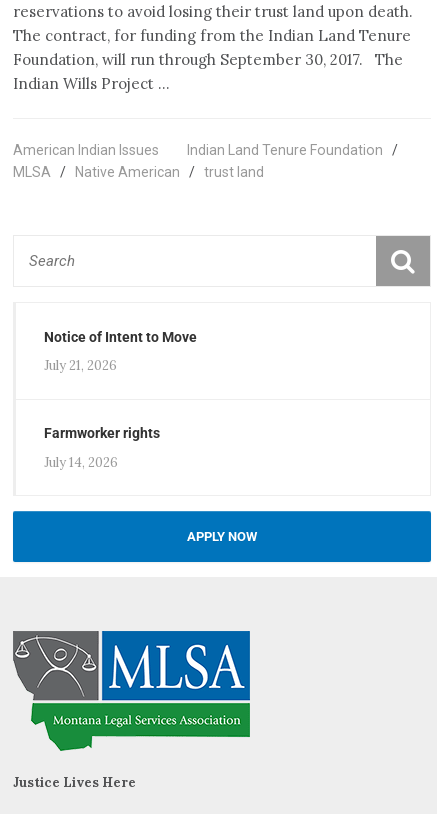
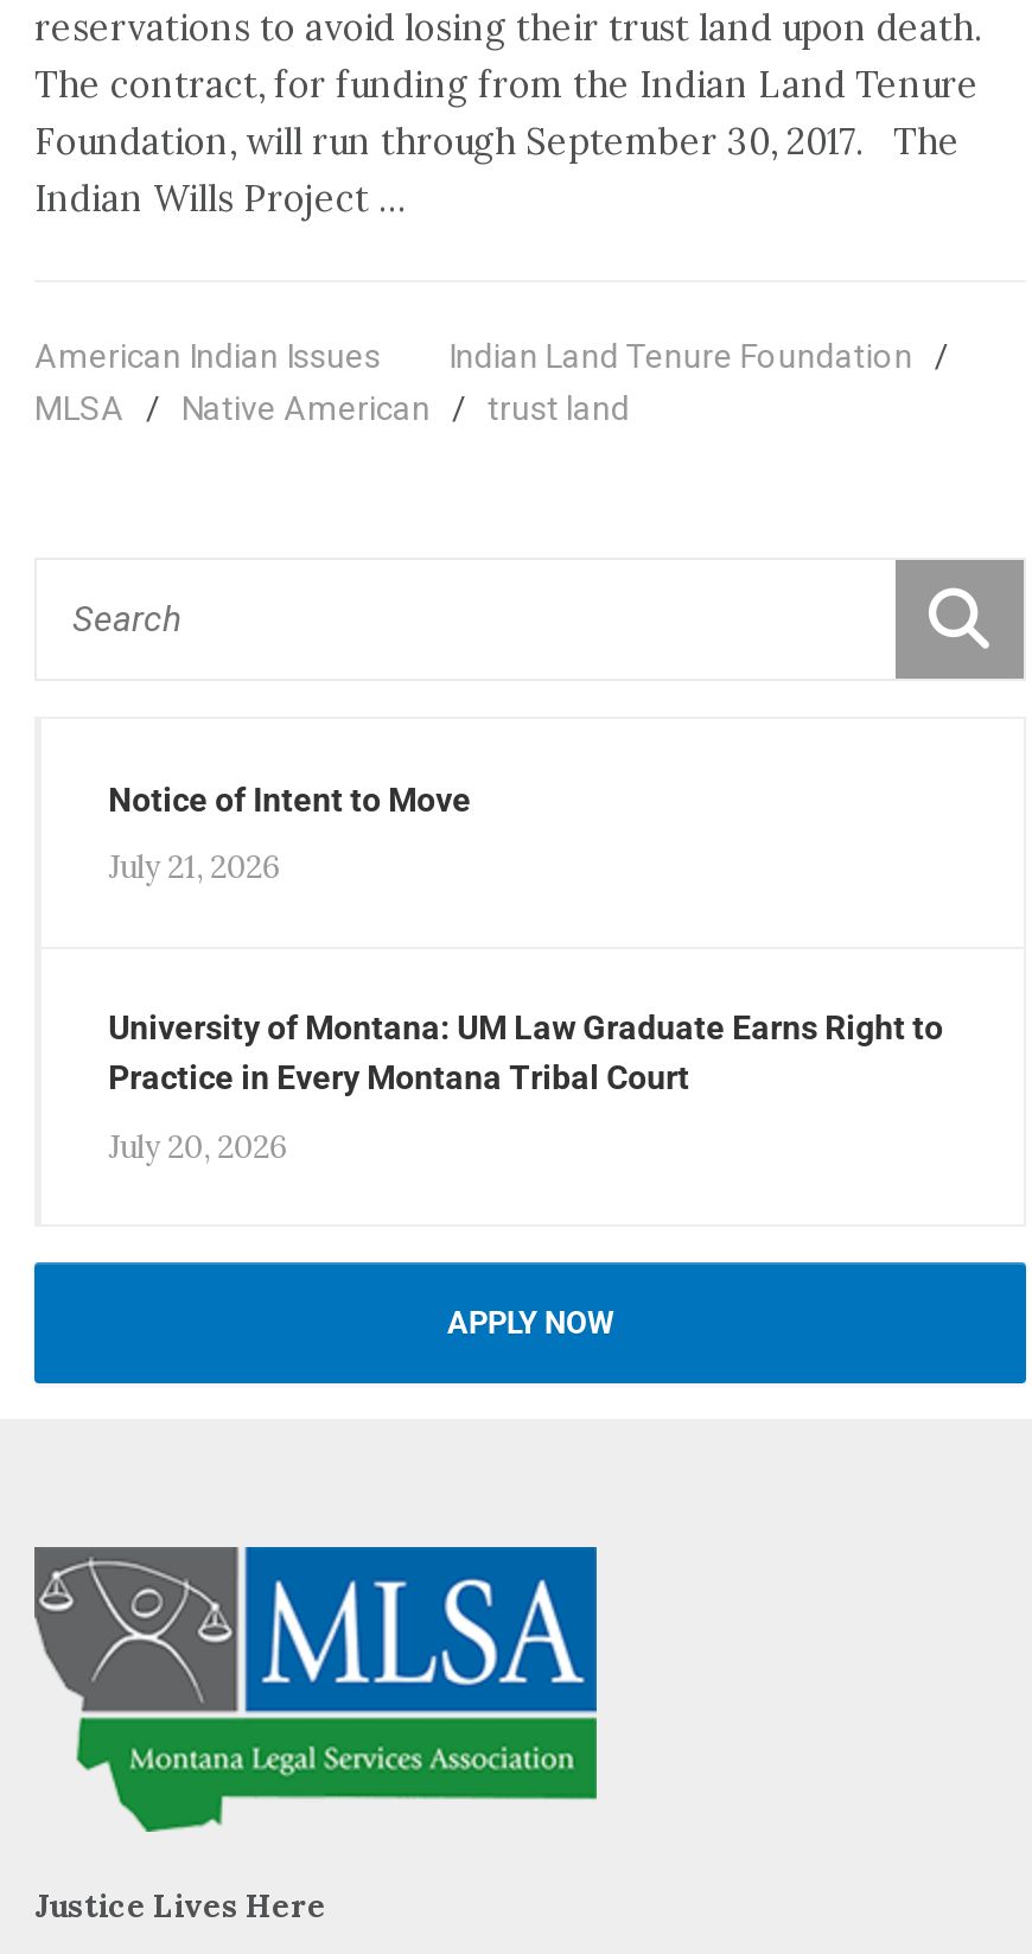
[44,425,160,441] Farmworker rights -> [108,1009,943,1097] University of Montana: UM Law Graduate Earns Right to | Practice in Every Montana Tribal Court
[44,454,118,471] July 14, 2026 -> [108,1127,288,1167] July 20, 2026

